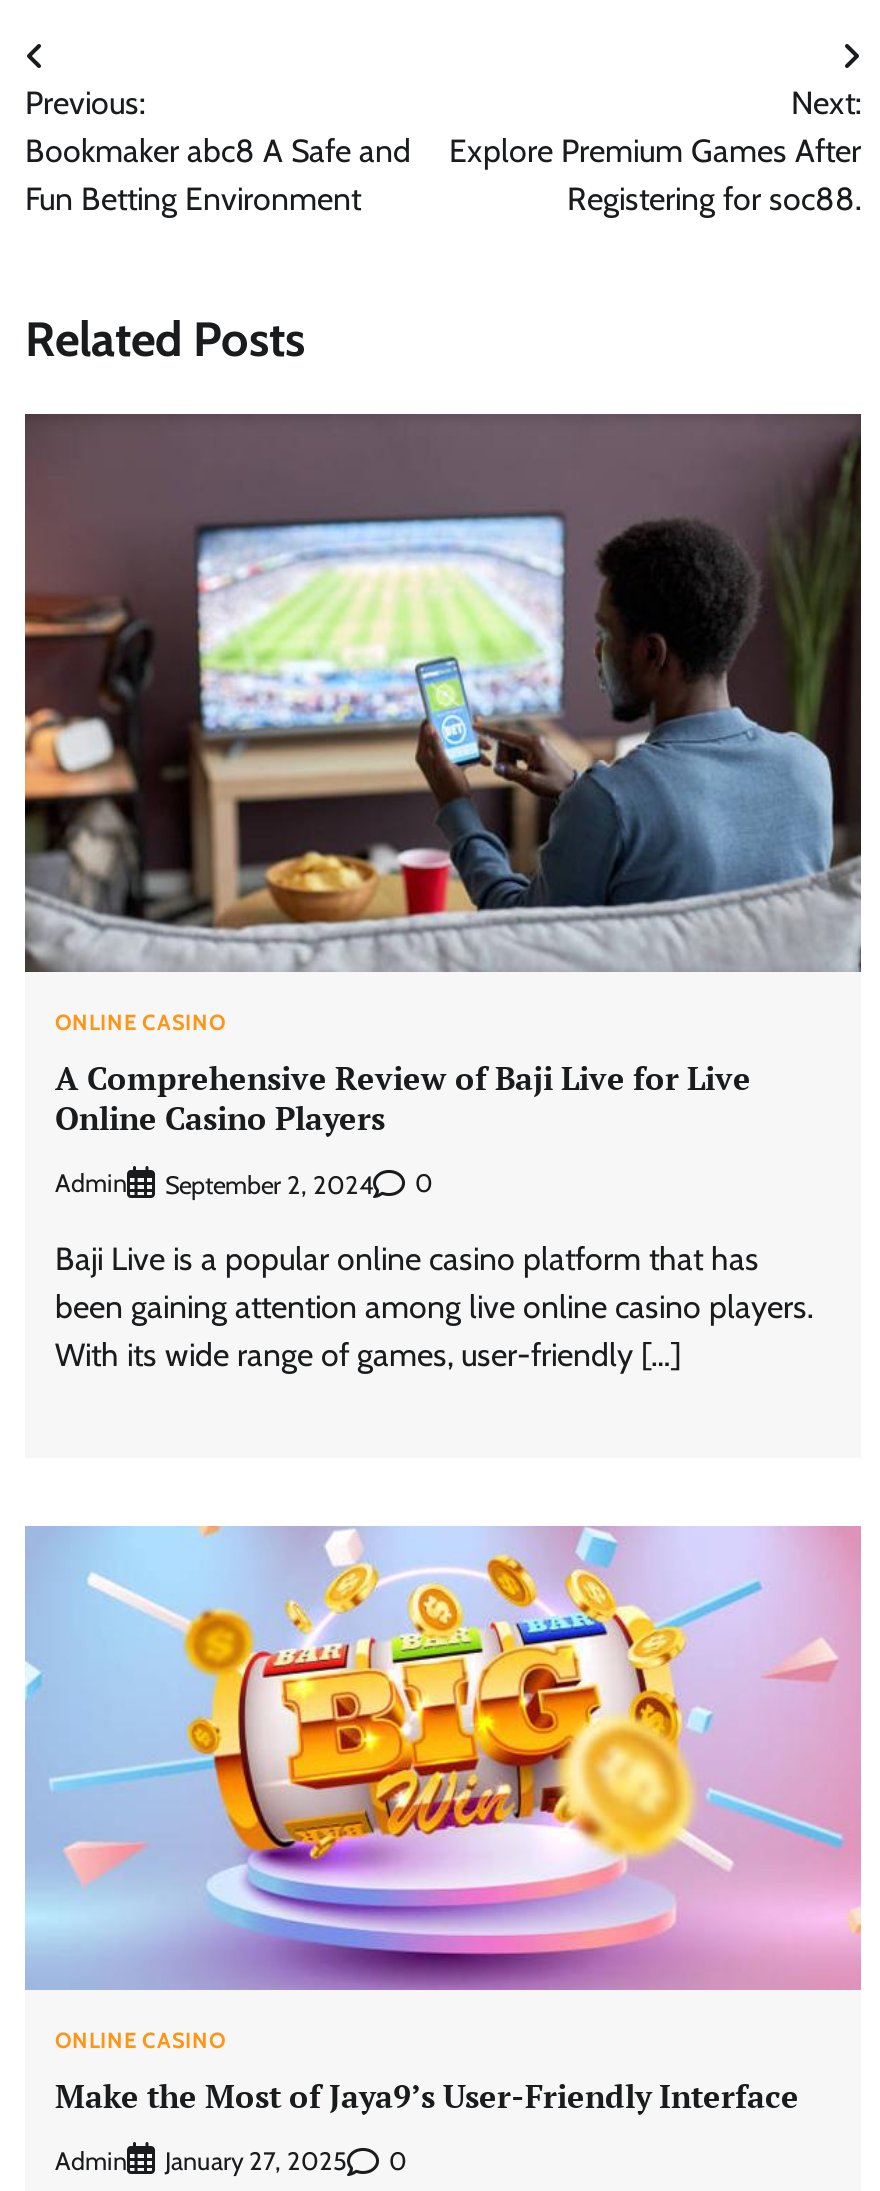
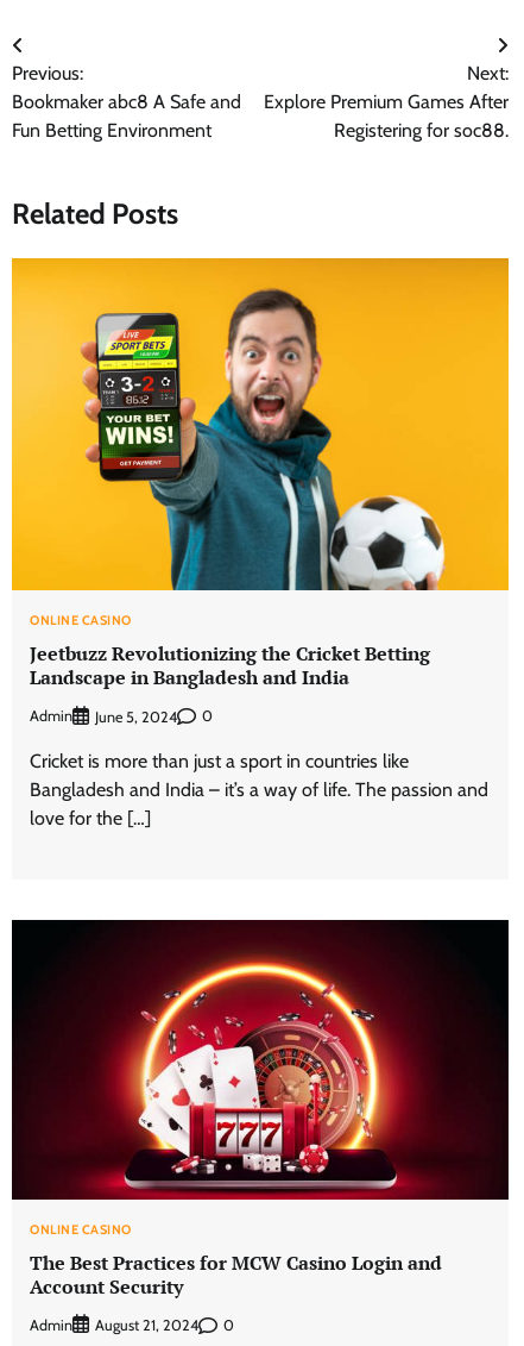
[23,412,863,974] [image] -> [11,257,510,591] [image]
[55,1057,751,1141] A Comprehensive Review of Baji Live for Live | Online Casino Players -> [30,641,430,691] Jeetbuzz Revolutionizing the Cricket Betting | Landscape in Bangladesh and India
[165,1170,373,1200] September 2, 2024 -> [95,708,177,726] June 5, 2024
[55,1240,813,1374] Baji Live is a popular online casino platform that has | been gaining attention among live online casino players. | With its wide range of games, user-friendly […] -> [30,750,488,829] Cricket is more than just a sport in countries like | Bangladesh and India – it’s a way of life. The passion and | love for the […]
[25,1524,861,1990] [image] -> [11,919,510,1201] [image]
[55,2074,799,2118] Make the Most of Jaya9’s User-Friendly Interface -> [30,1249,442,1299] The Best Practices for MCW Casino Login and | Account Security
[165,2147,347,2177] January 27, 2025 -> [95,1317,198,1334] August 21, 2024

